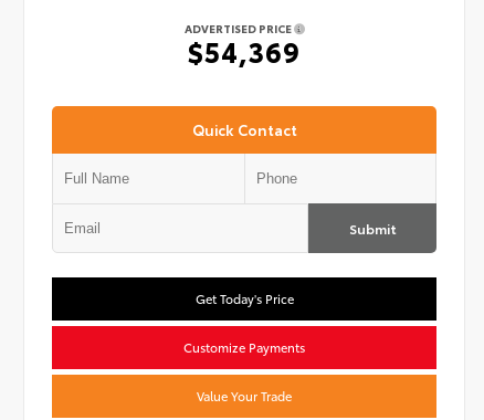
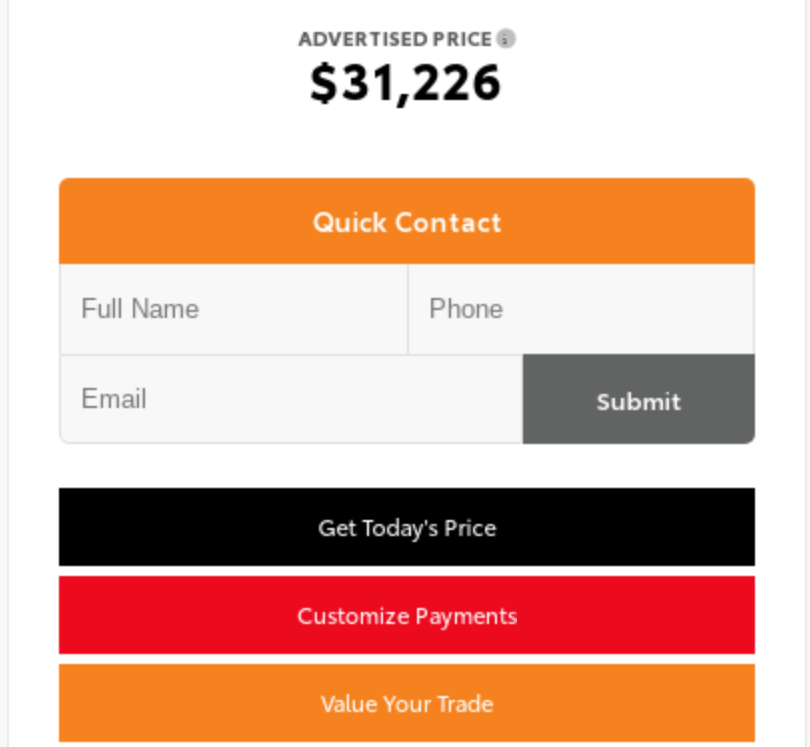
[188,32,301,69] $54,369 -> [310,43,504,111] $31,226

